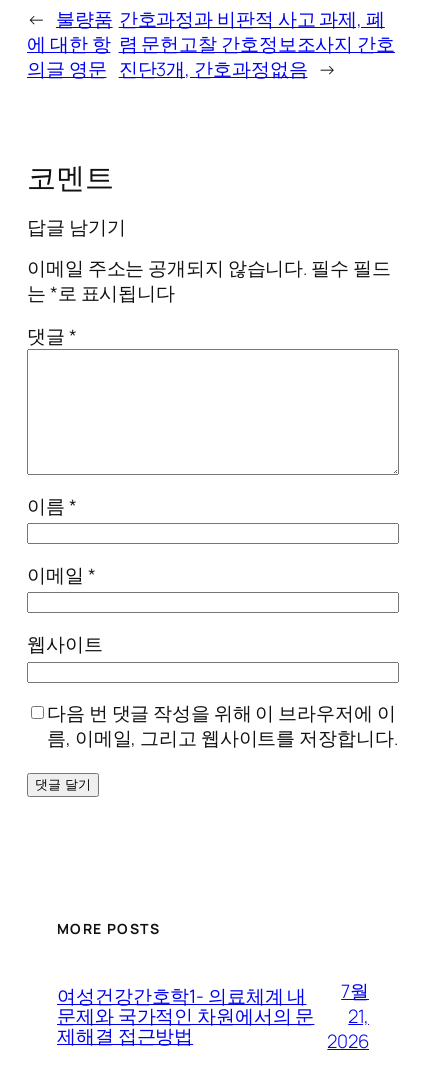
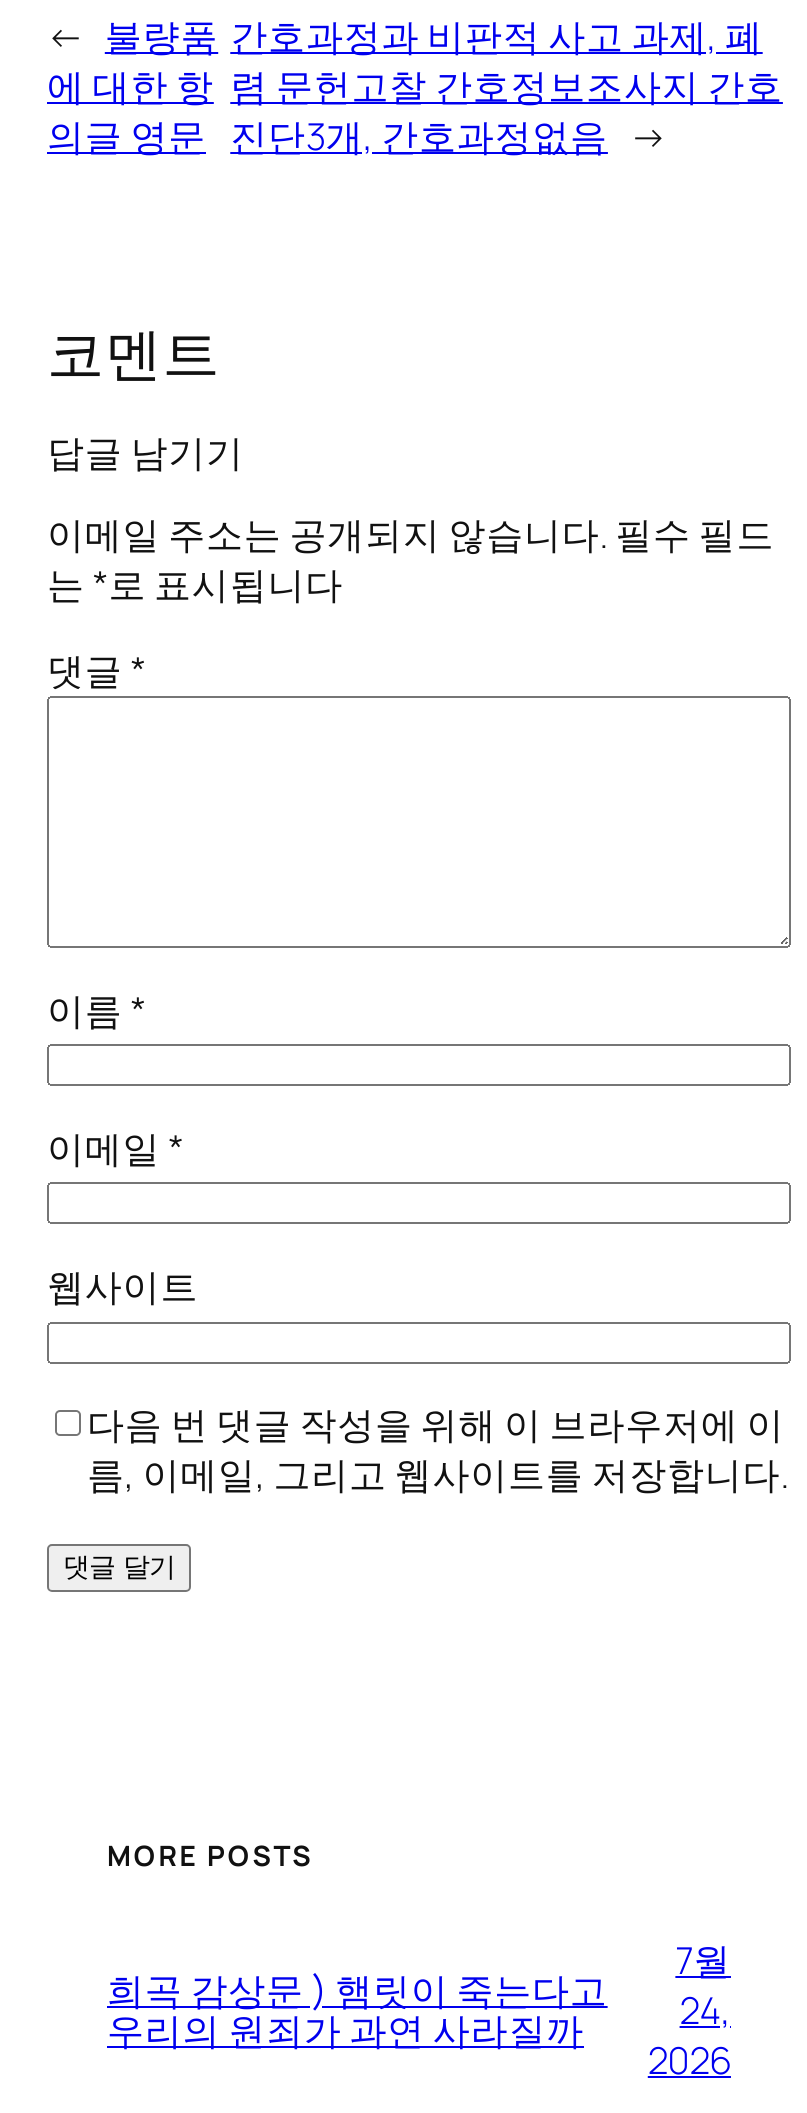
[57,983,314,1049] 여성건강간호학1- 의료체계 내 | 문제와 국가적인 차원에서의 문 | 제해결 접근방법 -> [107,1964,608,2056] 희곡 감상문 ) 햄릿이 죽는다고 | 우리의 원죄가 과연 사라질까
[348,1002,369,1028] 21, -> [680,1983,731,2035] 24,

